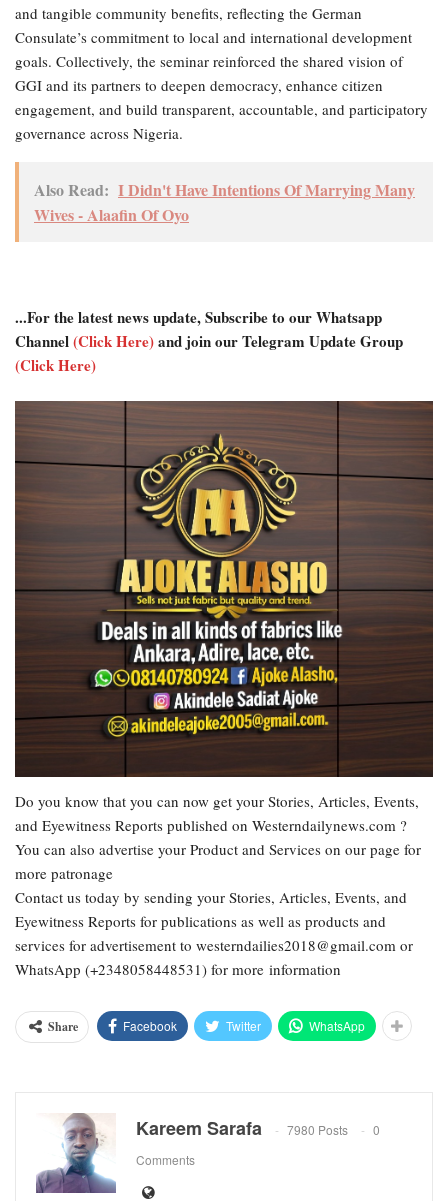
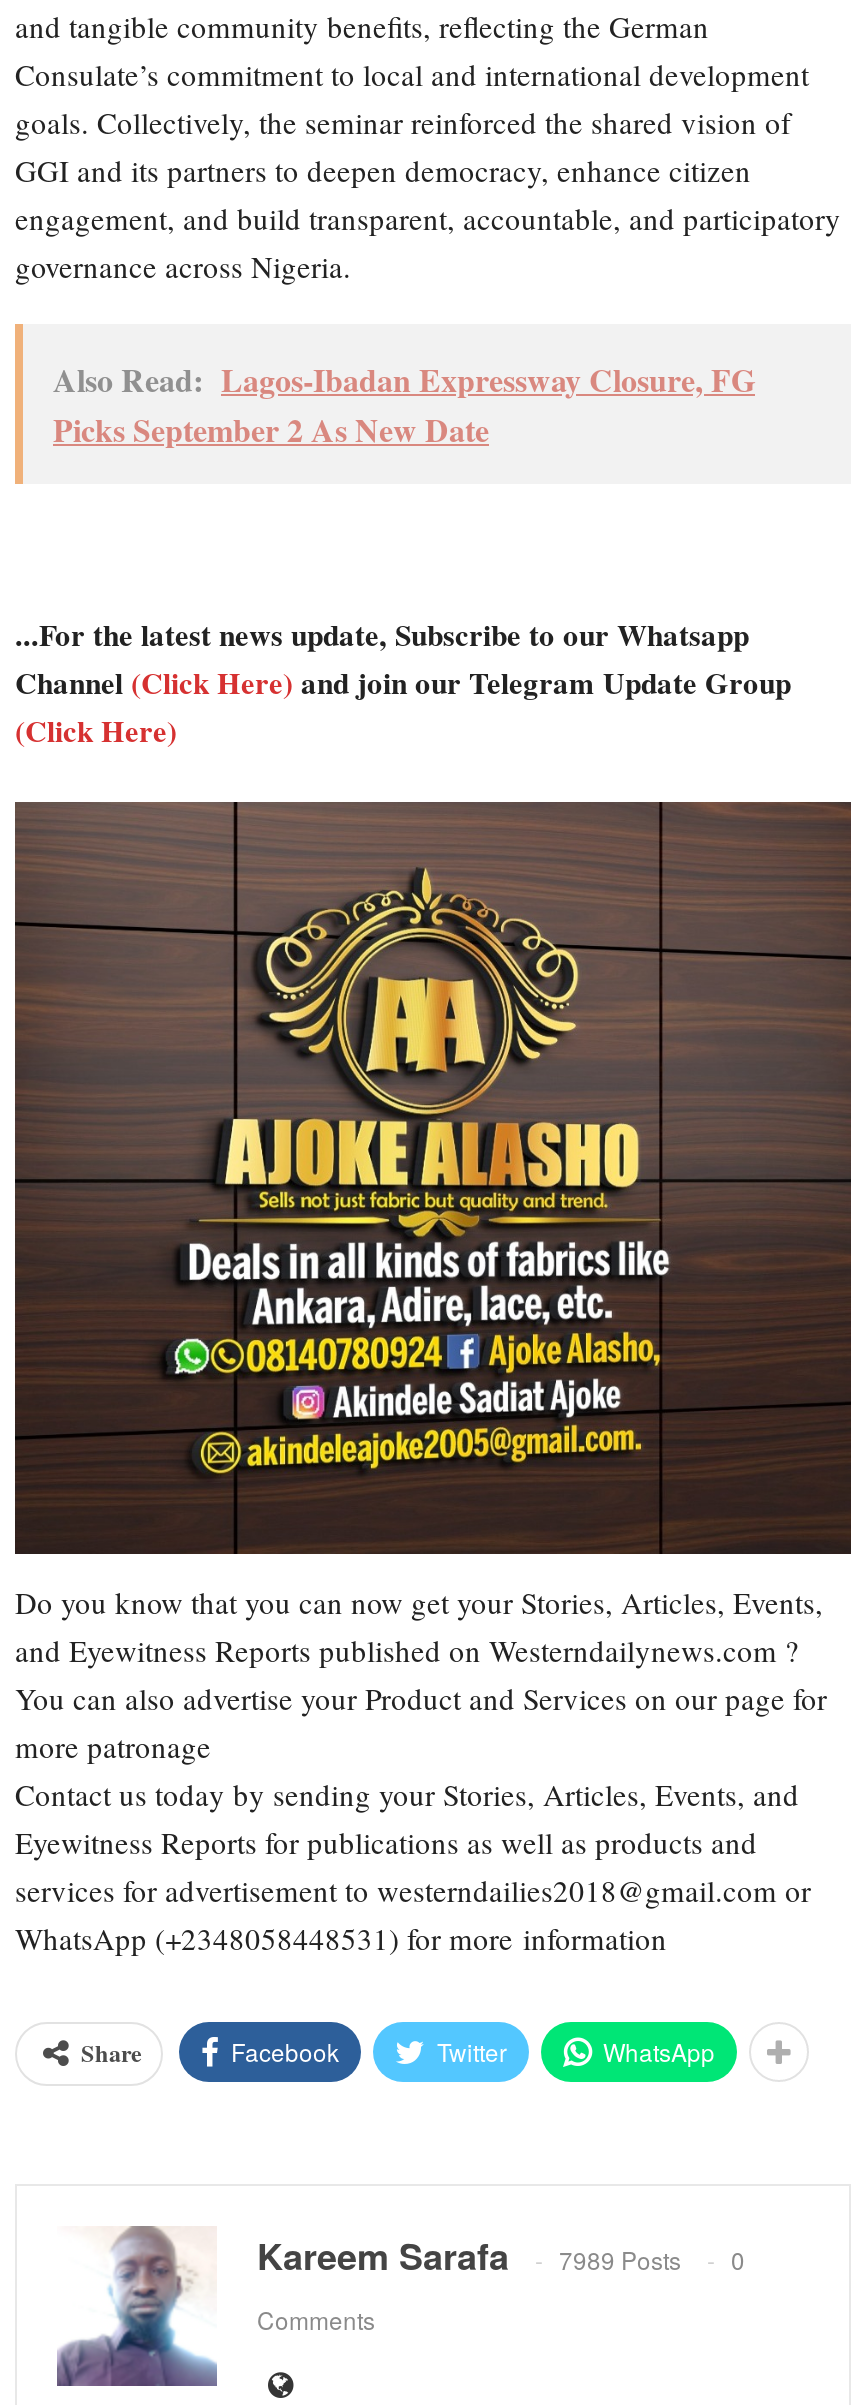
[34,178,415,226] Also Read: I Didn't Have Intentions Of Marrying Many | Wives - Alaafin Of Oyo -> [53,355,755,451] Also Read: Lagos-Ibadan Expressway Closure, FG | Picks September 2 As New Date
[136,1115,380,1141] Kareem Sarafa 7980 Posts 0 -> [257,2230,745,2282] Kareem Sarafa 7989 Posts 0

